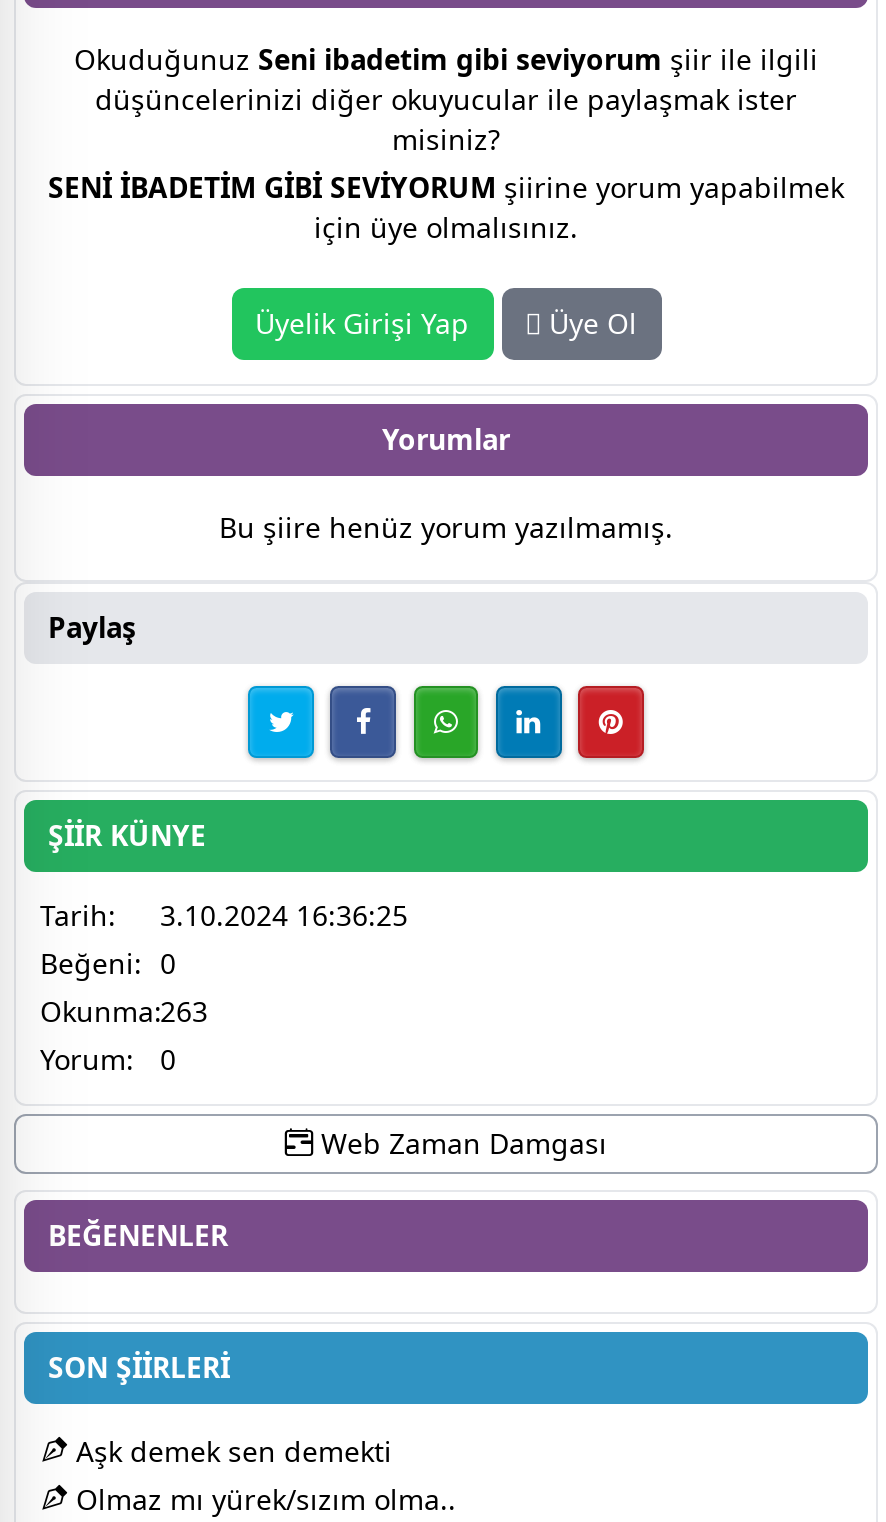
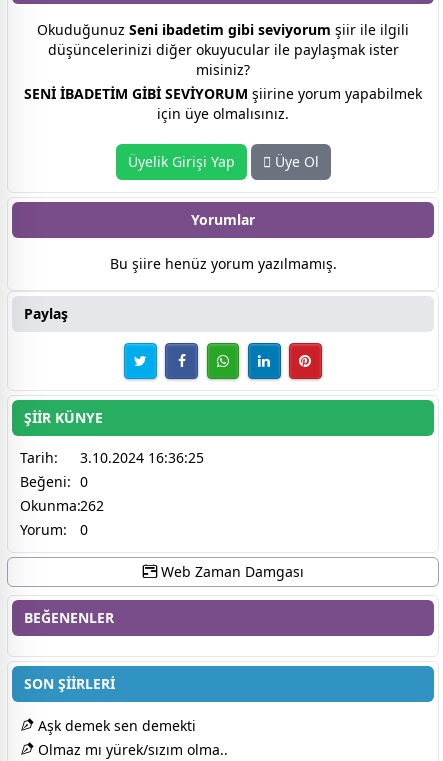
[40,991,208,1029] Okunma:263 -> [20,495,104,514] Okunma:262

